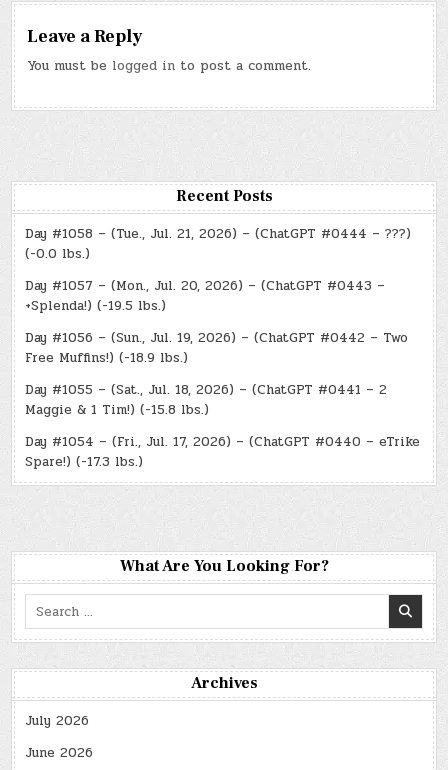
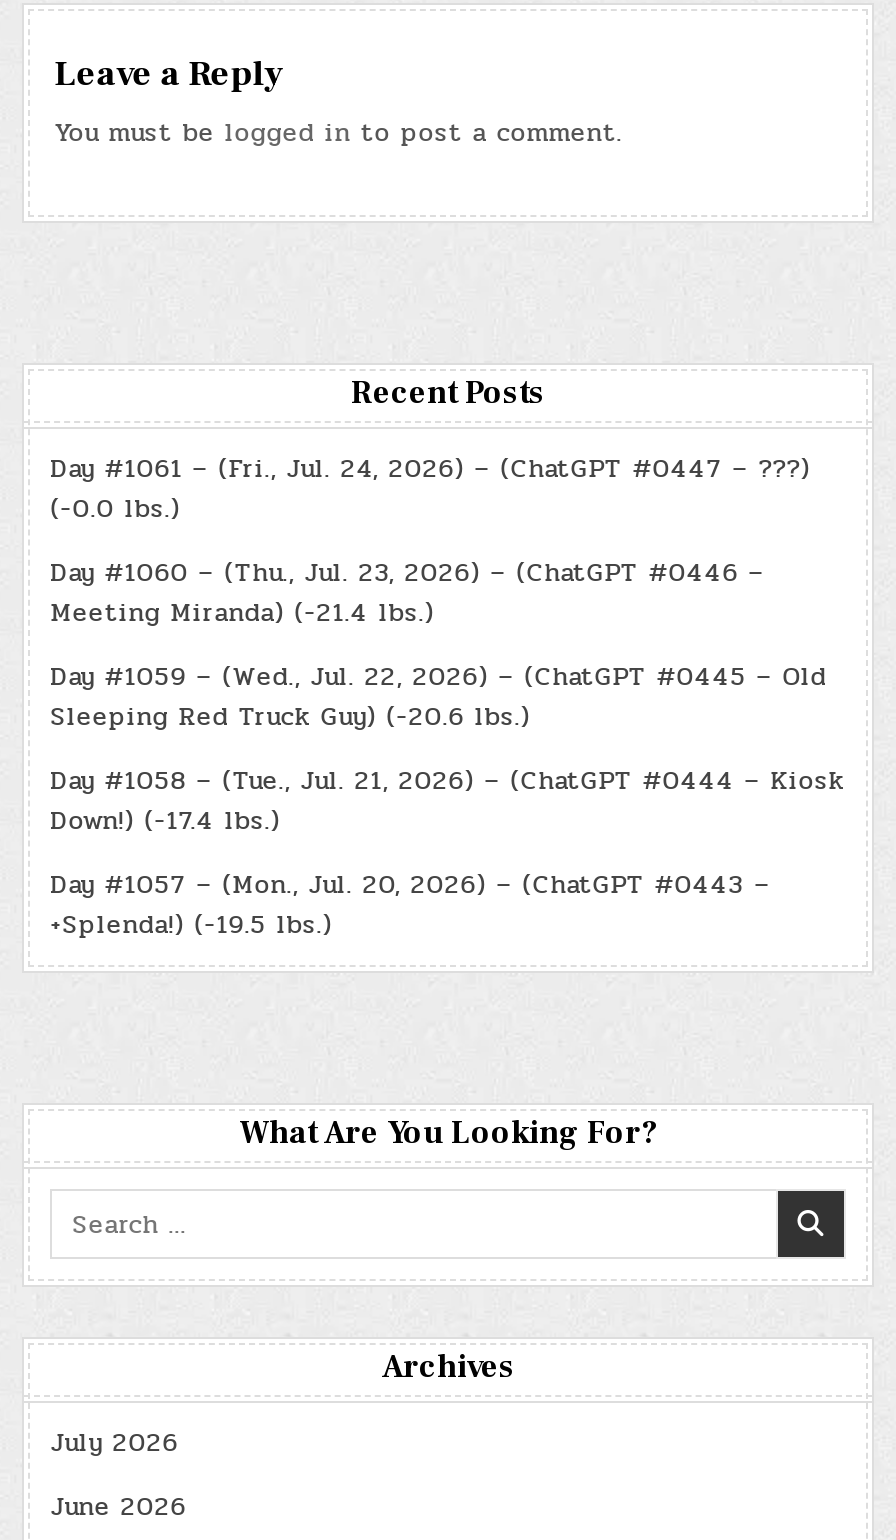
[25,224,411,244] Day #1058 – (Tue., Jul. 21, 2026) – (ChatGPT #0444 – ???) -> [50,449,810,489] Day #1061 – (Fri., Jul. 24, 2026) – (ChatGPT #0447 – ???)
none -> [50,553,844,841] Day #1060 – (Thu., Jul. 23, 2026) – (ChatGPT #0446 – | Meeting Miranda) (-21.4 lbs.) | Day #1059 – (Wed., Jul. 22, 2026) – (ChatGPT #0445 – Old | Sleeping Red Truck Guy) (-20.6 lbs.) | Day #1058 – (Tue., Jul. 21, 2026) – (ChatGPT #0444 – Kiosk | Down!) (-17.4 lbs.)
moved [25,276,385,316] -> [50,865,770,945]: Day #1057 – (Mon., Jul. 20, 2026) – (ChatGPT #0443 – | +Splenda!) (-19.5 lbs.)
[25,328,420,472] Day #1056 – (Sun., Jul. 19, 2026) – (ChatGPT #0442 – Two | Free Muffins!) (-18.9 lbs.) | Day #1055 – (Sat., Jul. 18, 2026) – (ChatGPT #0441 – 2 | Maggie & 1 Tim!) (-15.8 lbs.) | Day #1054 – (Fri., Jul. 17, 2026) – (ChatGPT #0440 – eTrike | Spare!) (-17.3 lbs.) -> none

